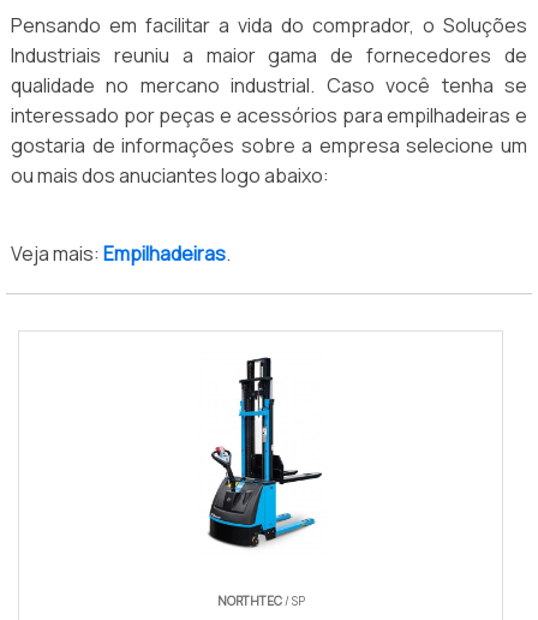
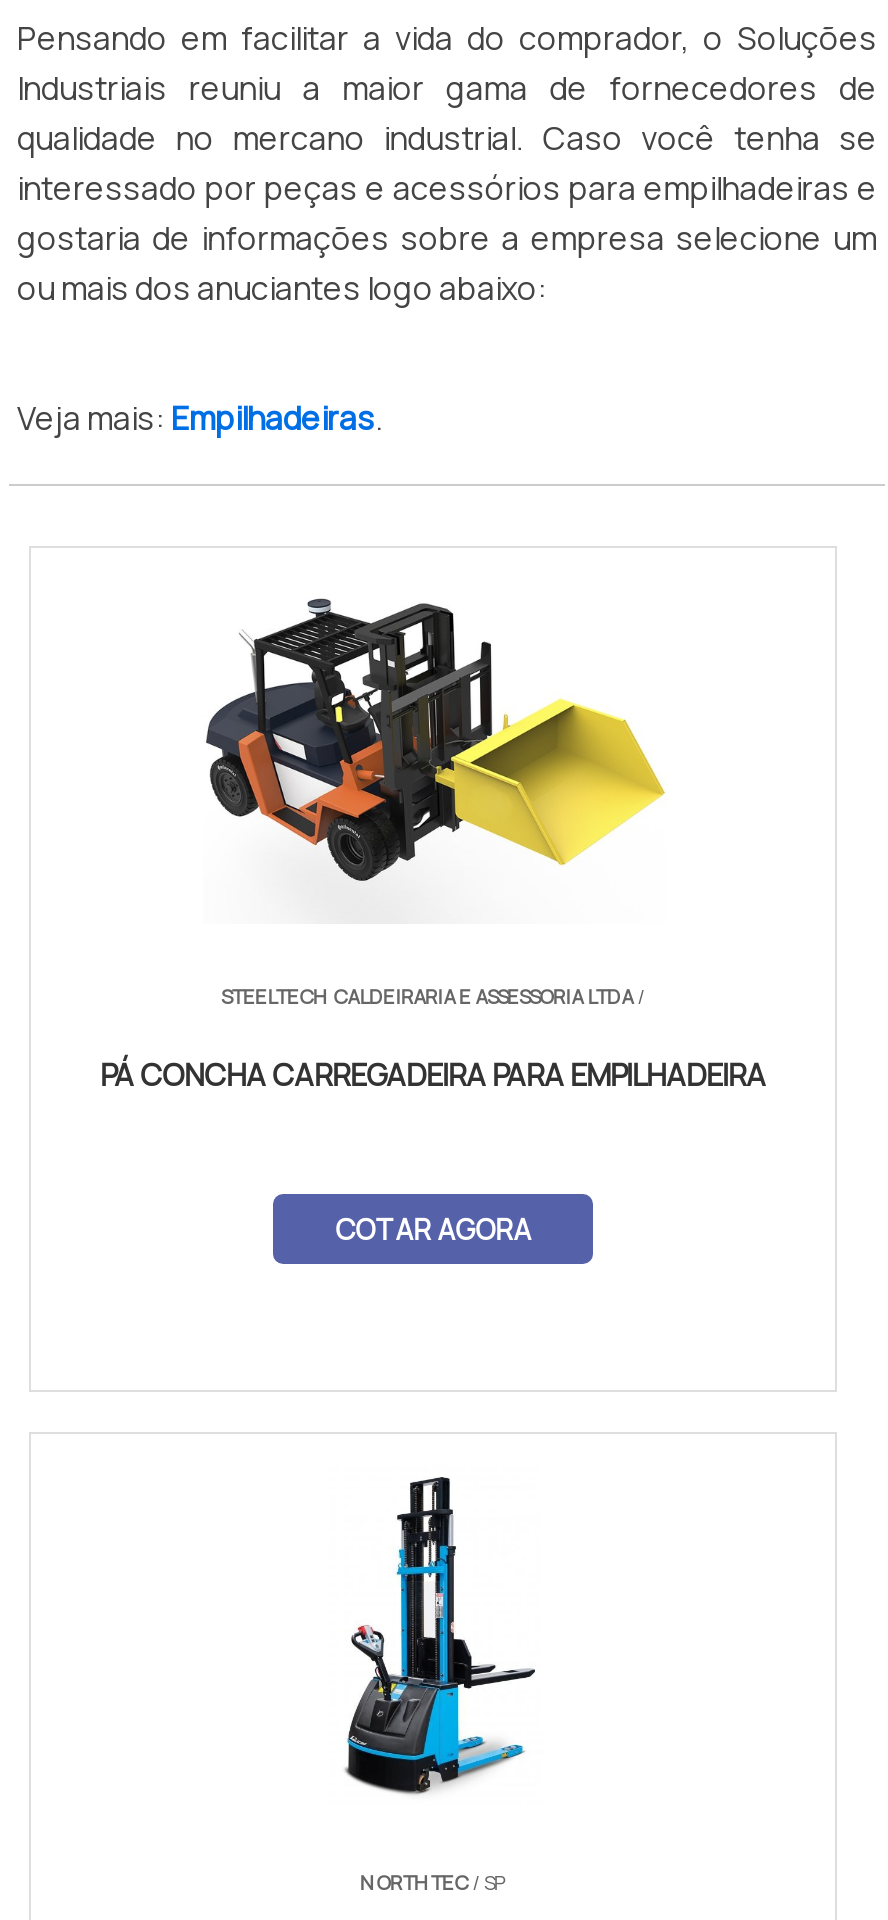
none -> [100,983,766,1097] STEELTECH CALDEIRARIA E ASSESSORIA LTDA/ | PÁ CONCHA CARREGADEIRA PARA EMPILHADEIRA
none -> [205,596,667,884] [image]
none -> [335,1211,531,1249] COTAR AGORA

